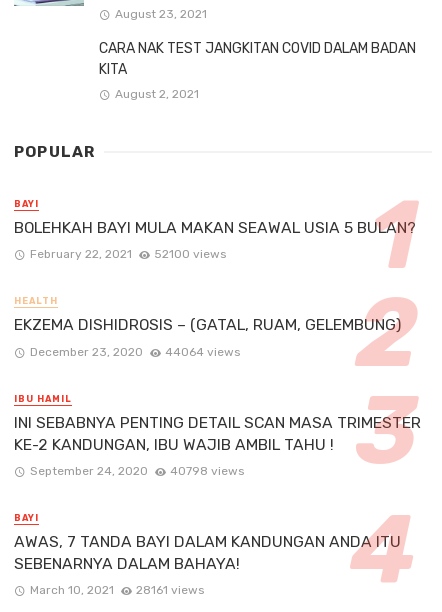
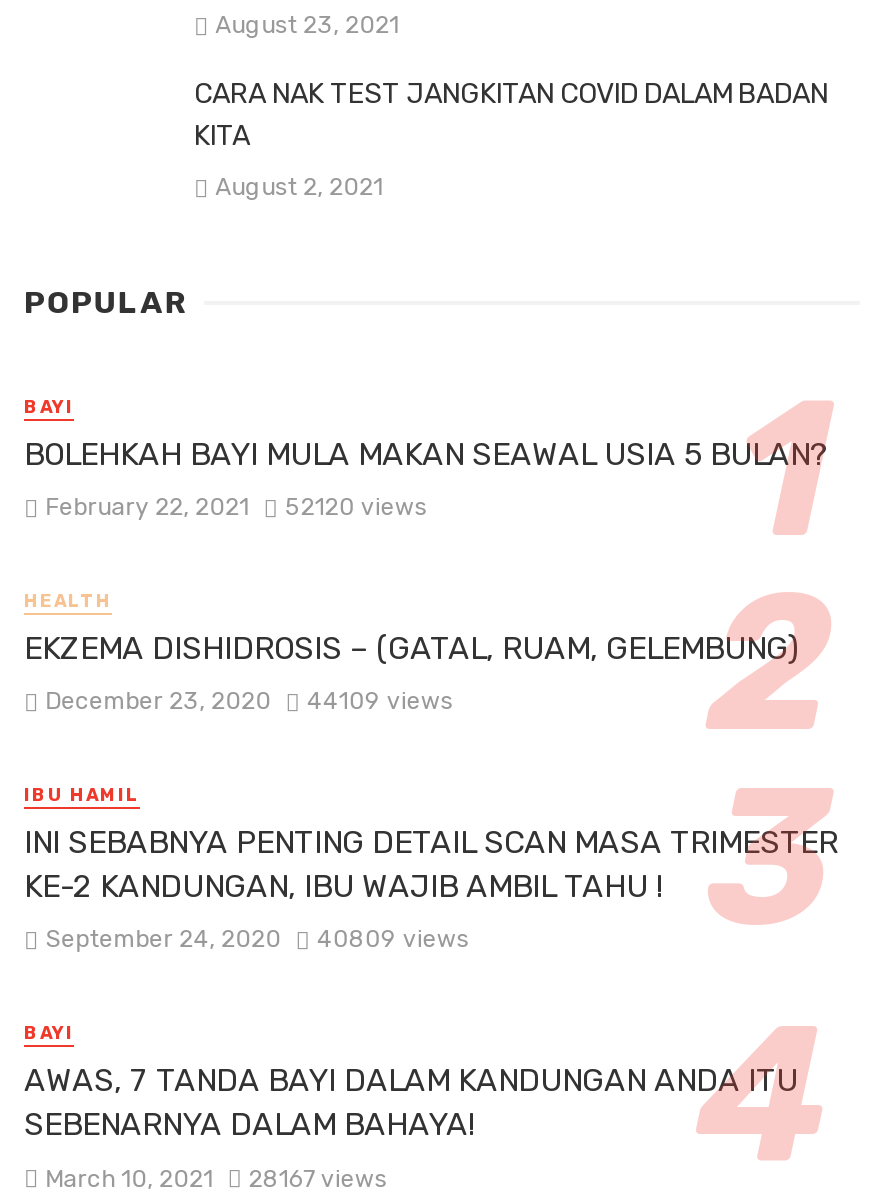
[30,247,226,261] February 22, 2021 52100 views -> [45,493,427,521] February 22, 2021 52120 views
[30,345,240,359] December 23, 2020 44064 views -> [45,687,453,715] December 23, 2020 44109 views
[30,464,244,478] September 24, 2020 40798 views -> [45,926,469,954] September 24, 2020 40809 views
[30,583,204,597] March 10, 2021 28161 views -> [45,1164,387,1192] March 10, 2021 28167 views

